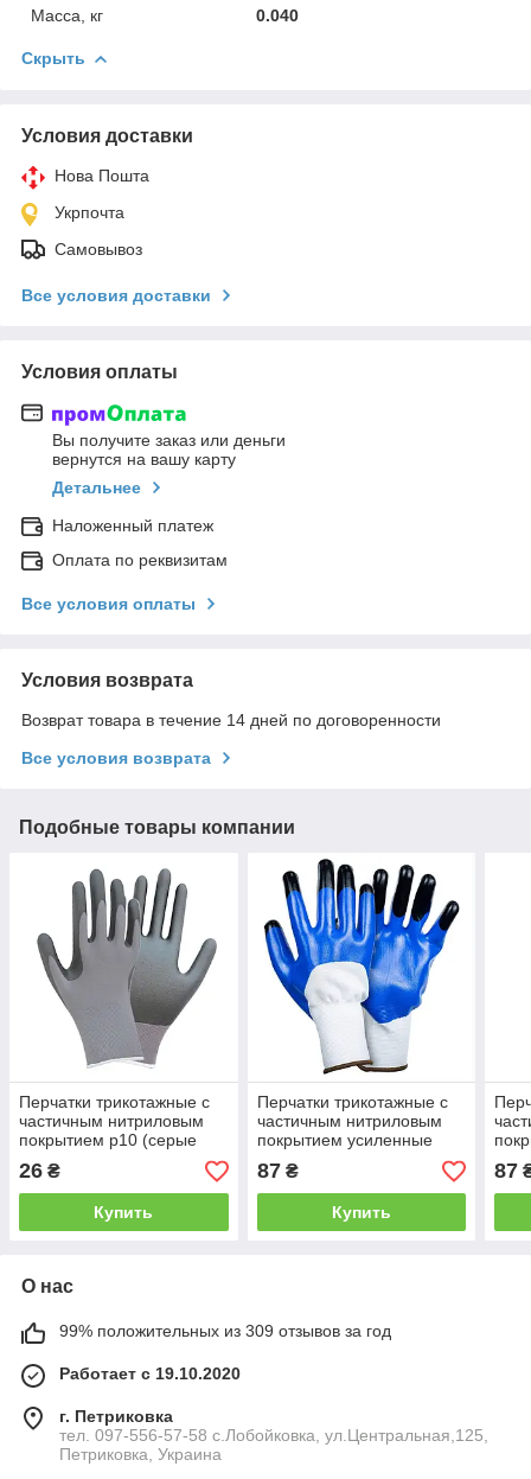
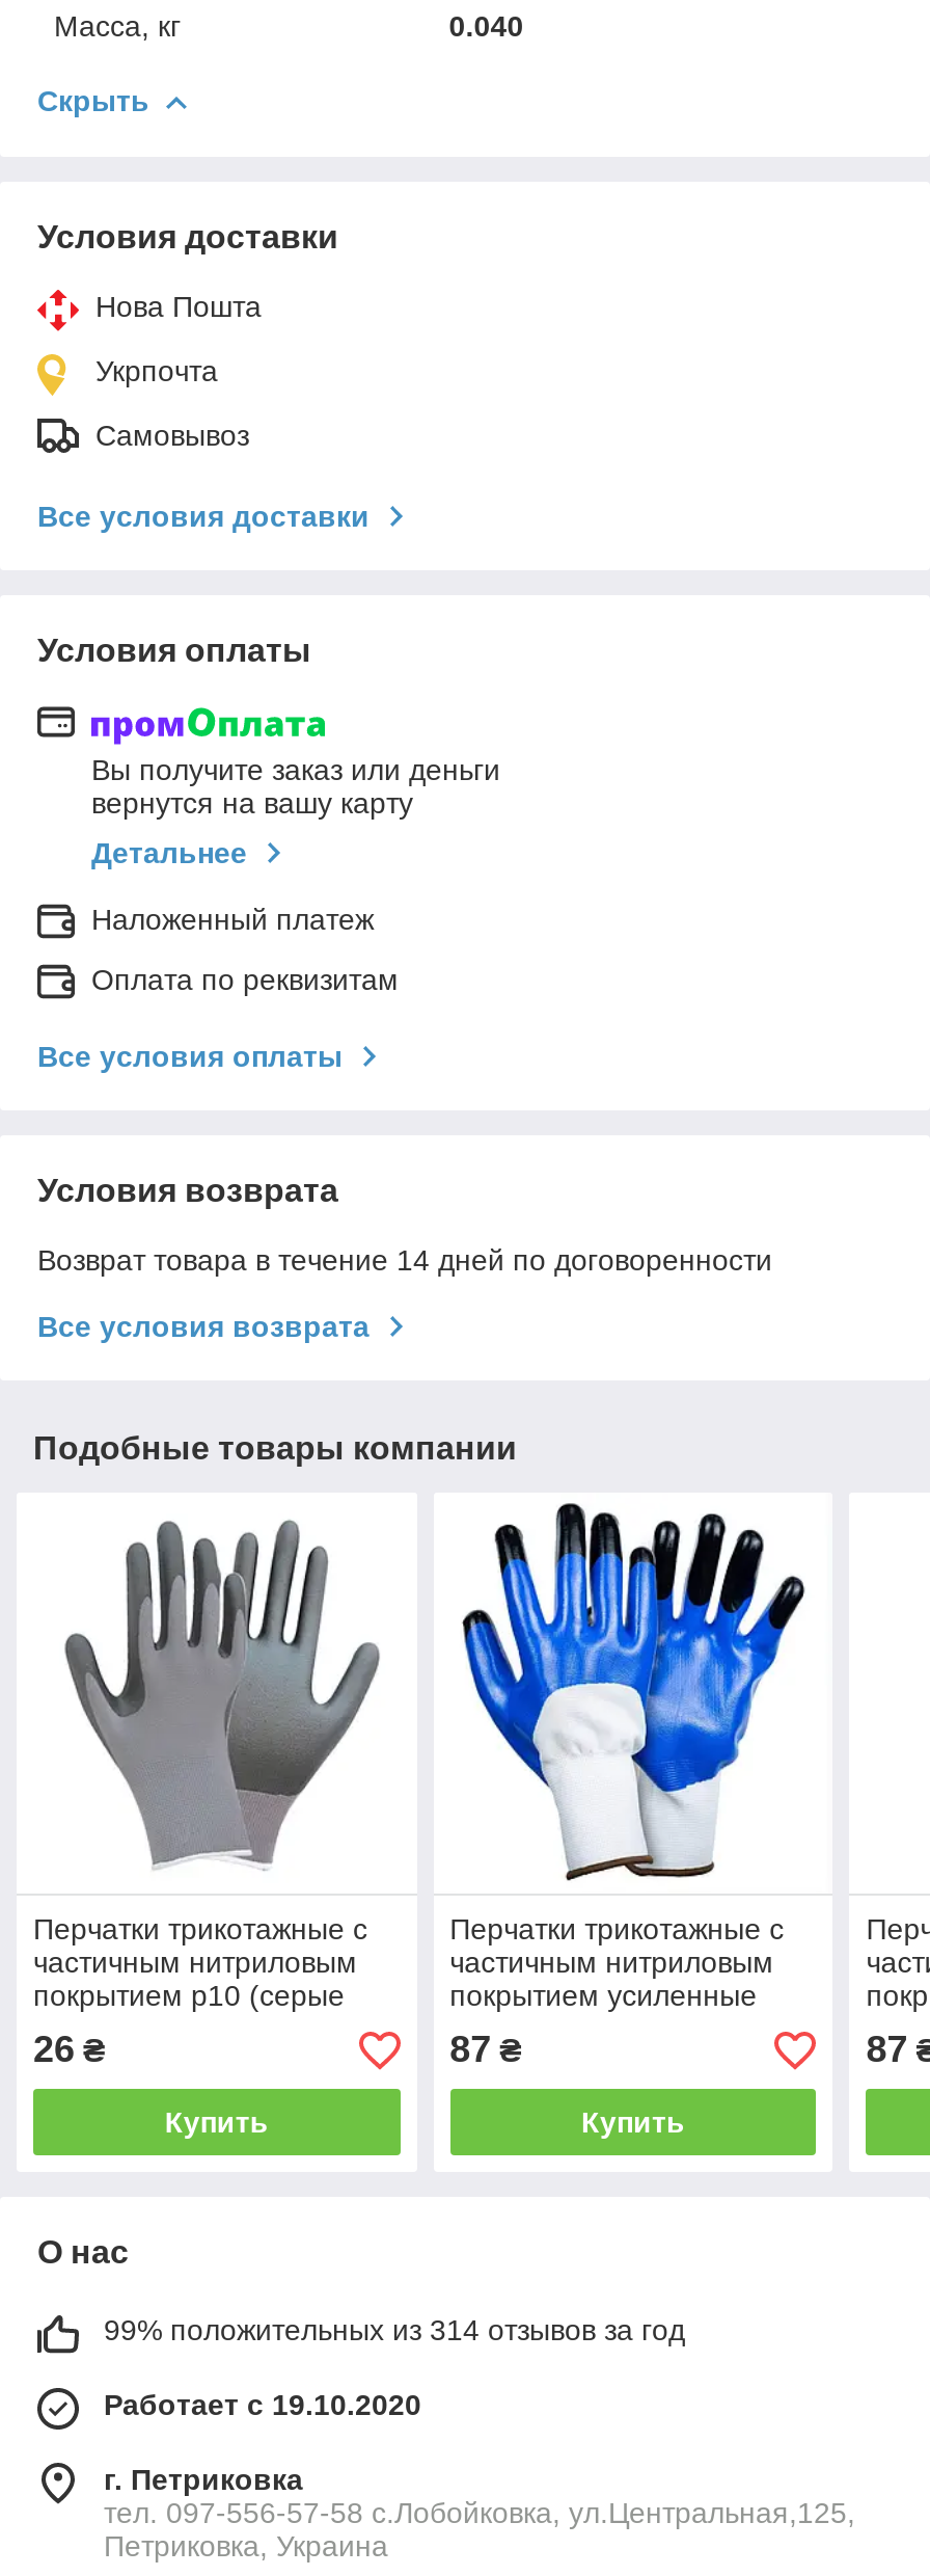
[59,1321,391,1340] 99% положительных из 309 отзывов за год -> [104,2313,685,2346] 99% положительных из 314 отзывов за год

